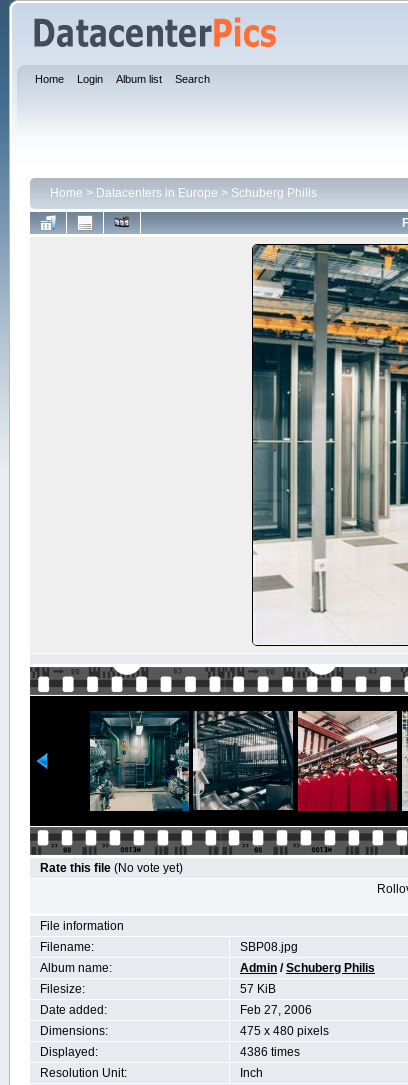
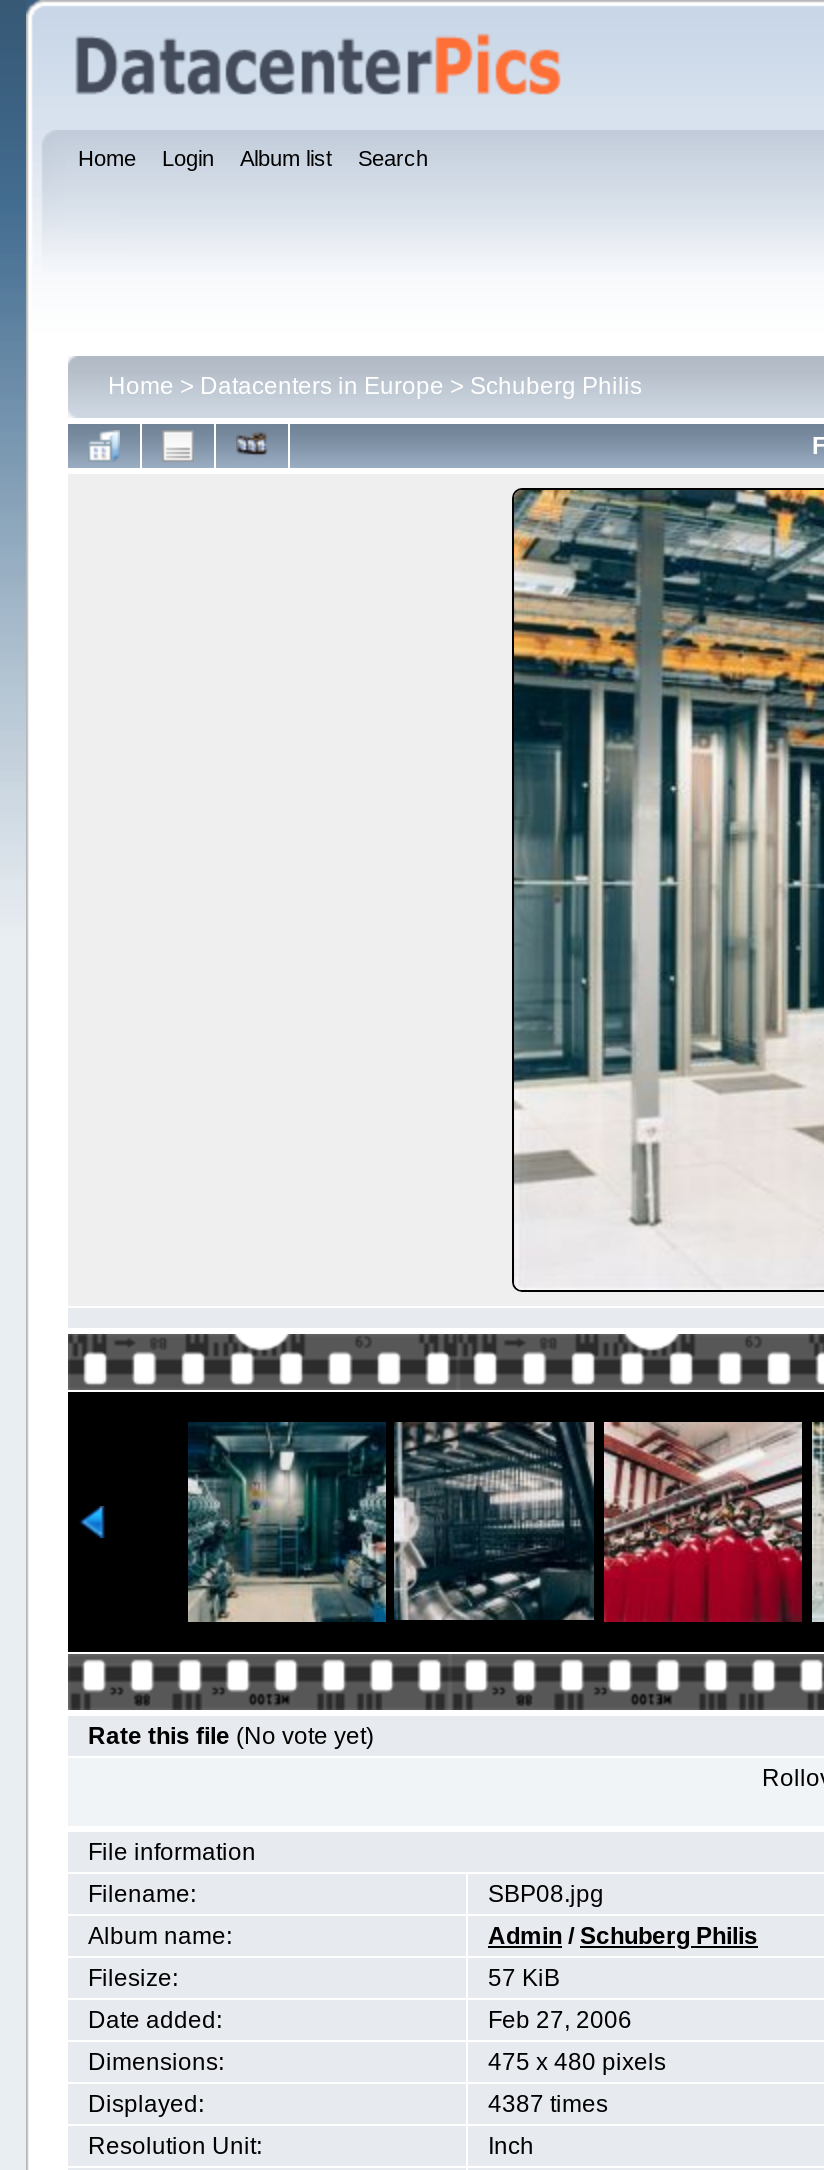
[240,1045,300,1059] 4386 times -> [488,2090,608,2118] 4387 times

